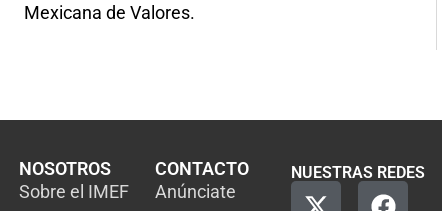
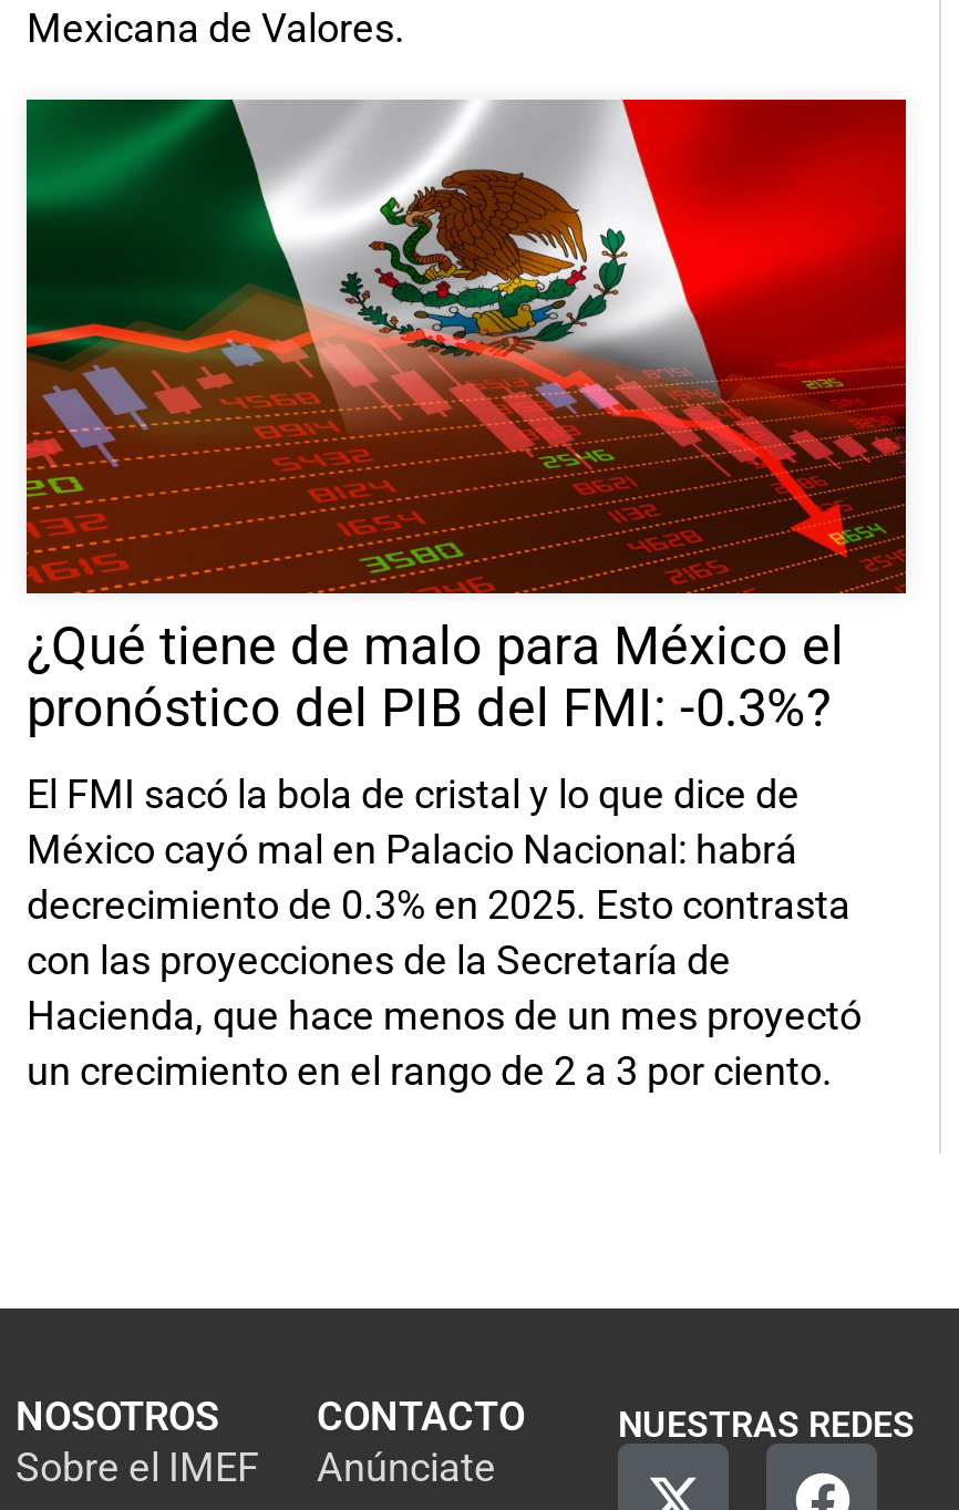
none -> [24,97,908,1095] [image] | ¿Qué tiene de malo para México el | pronóstico del PIB del FMI: -0.3%? | El FMI sacó la bola de cristal y lo que dice de | México cayó mal en Palacio Nacional: habrá | decrecimiento de 0.3% en 2025. Esto contrasta | con las proyecciones de la Secretaría de | Hacienda, que hace menos de un mes proyectó | un crecimiento en el rango de 2 a 3 por ciento.

